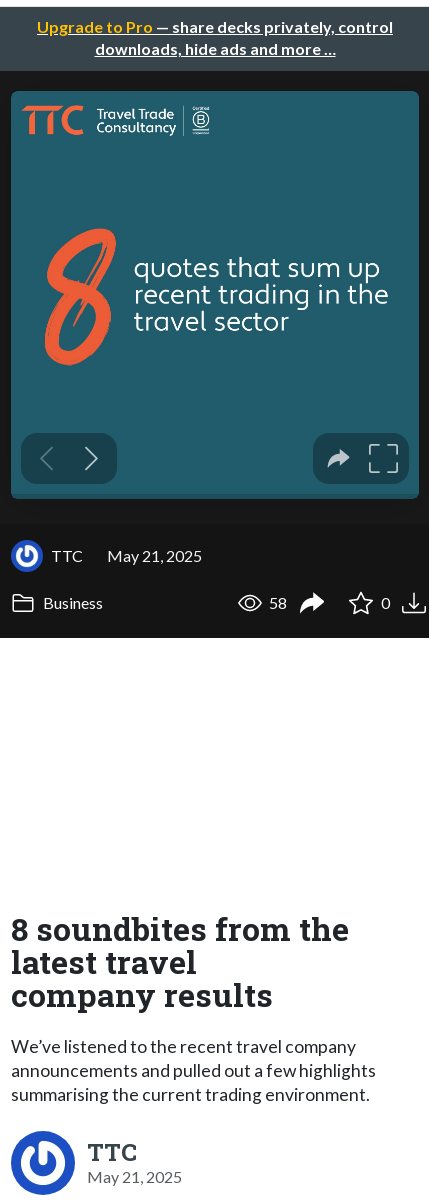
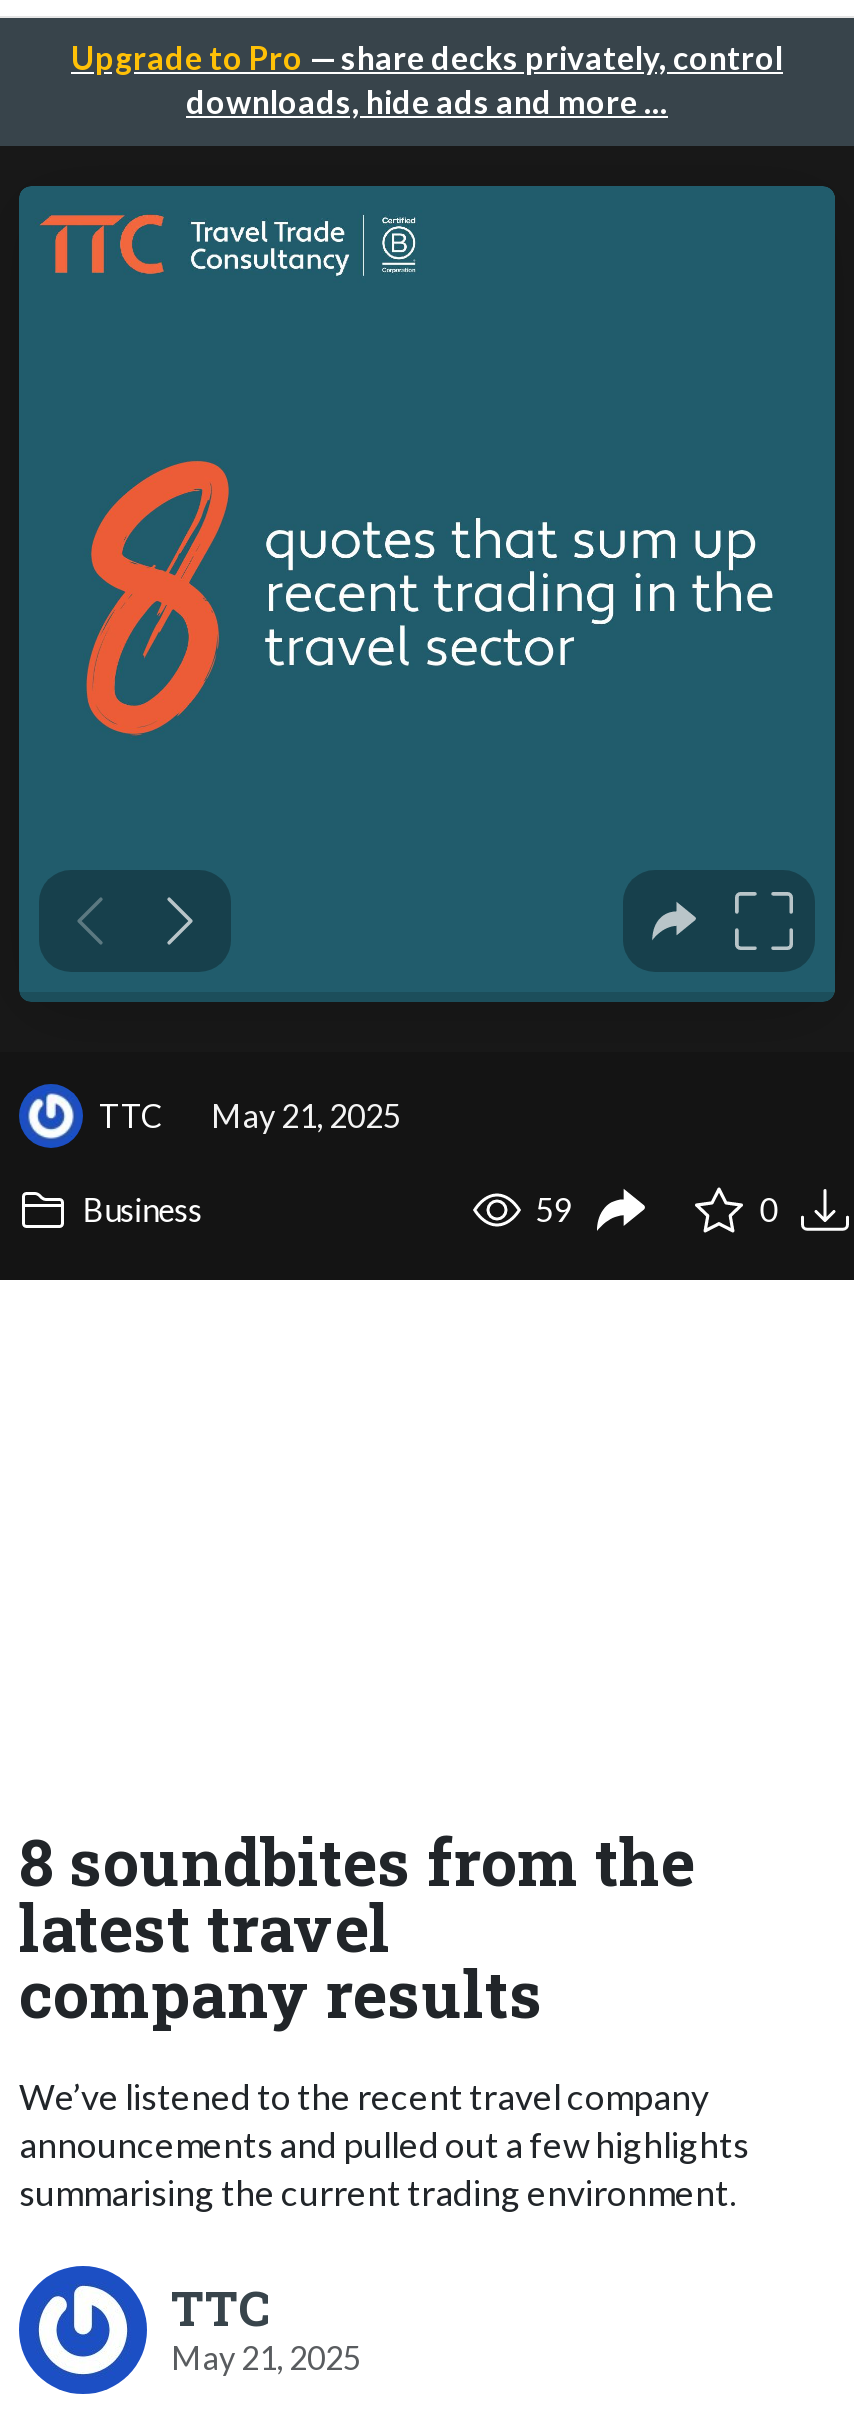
[266,593,287,612] 58 -> [530,1191,572,1229] 59

